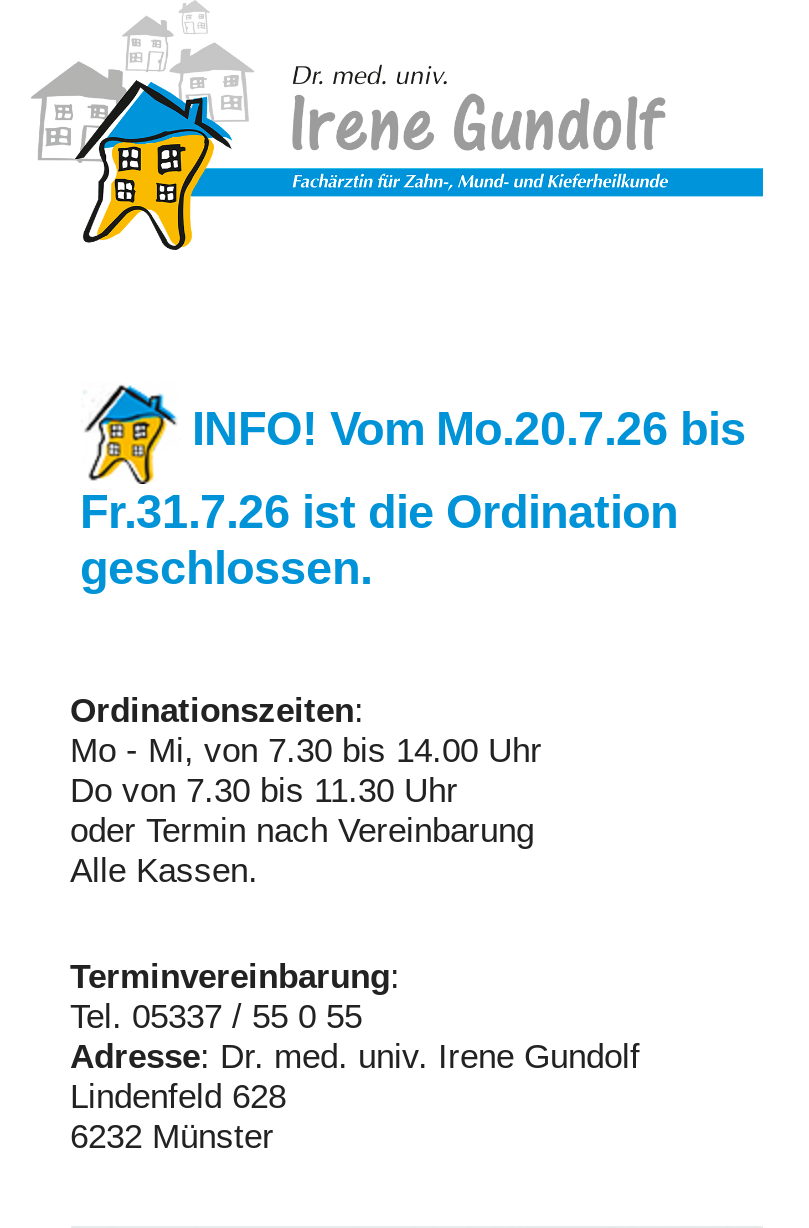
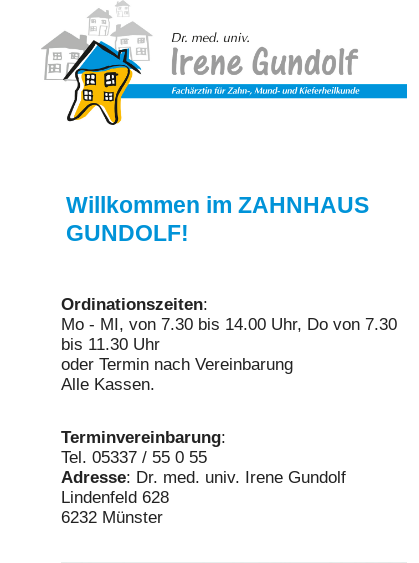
[80,404,746,594] INFO! Vom Mo.20.7.26 bis | Fr.31.7.26 ist die Ordination | geschlossen. -> [65,192,368,246] Willkommen im ZAHNHAUS | GUNDOLF!
[70,731,542,809] Mo - Mi, von 7.30 bis 14.00 Uhr | Do von 7.30 bis 11.30 Uhr -> [60,315,396,354] Mo - MI, von 7.30 bis 14.00 Uhr, Do von 7.30 | bis 11.30 Uhr

